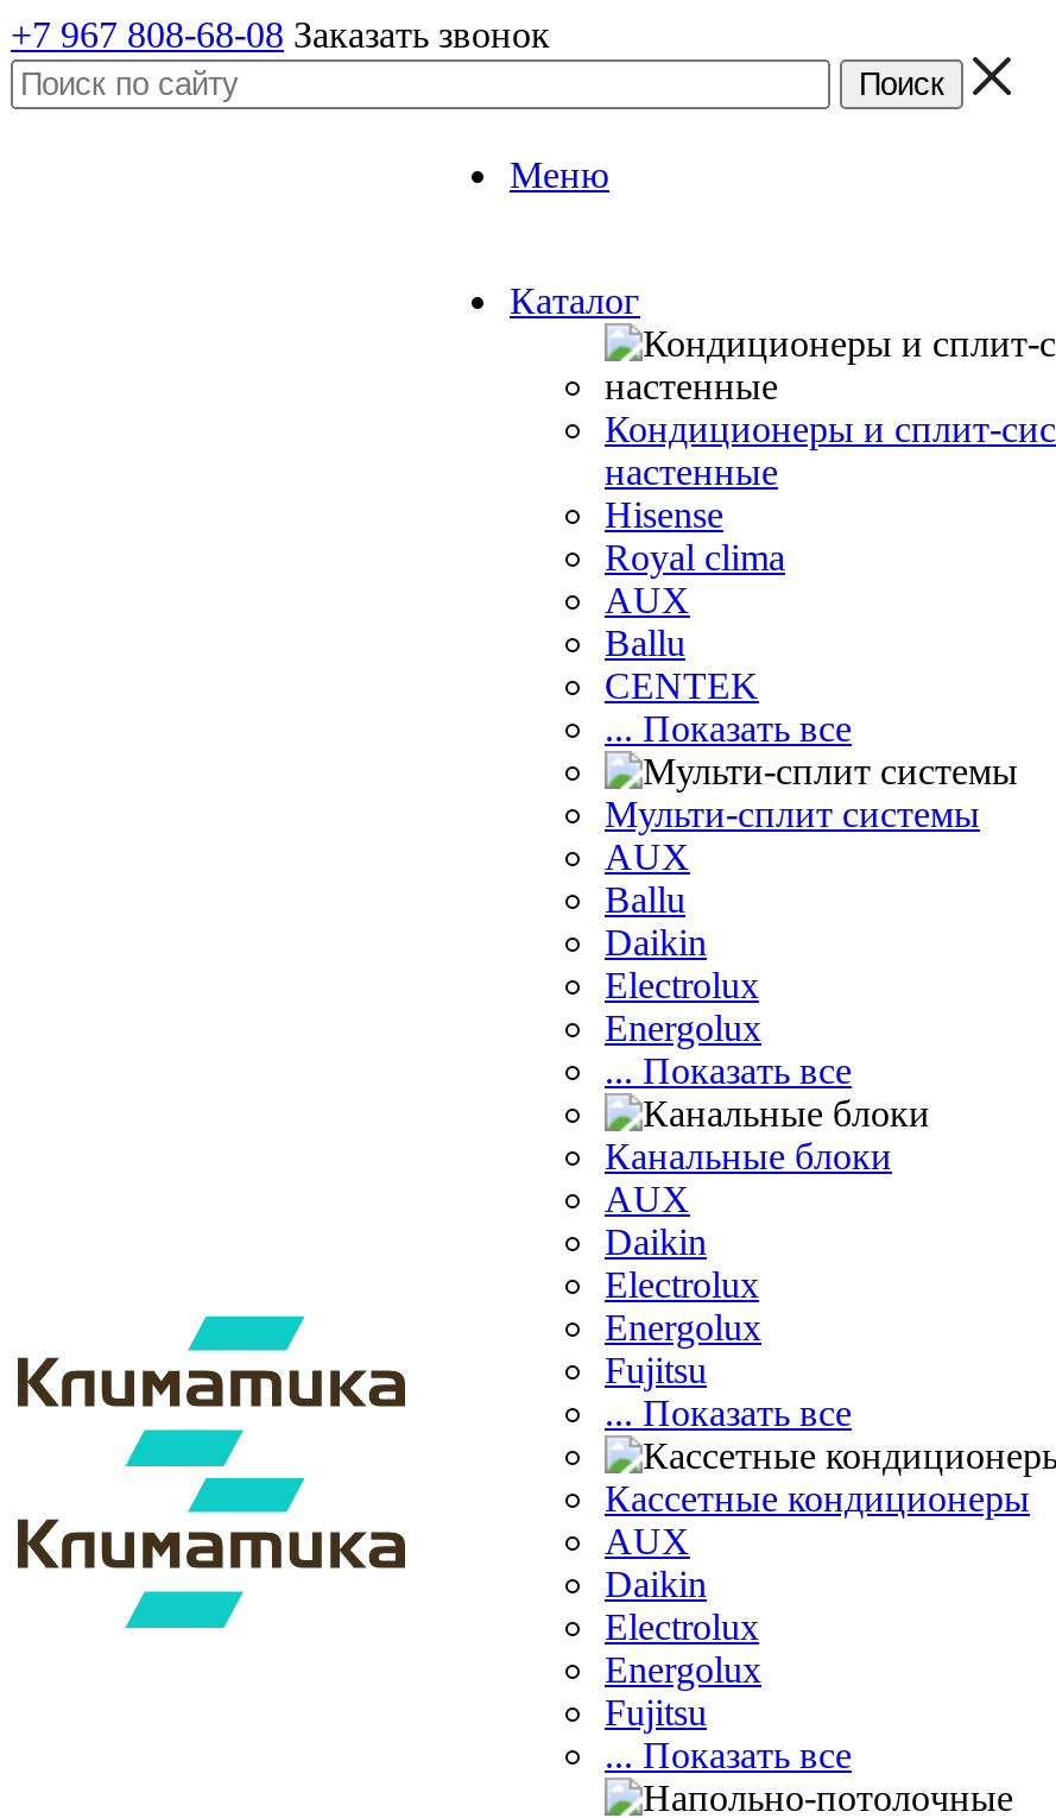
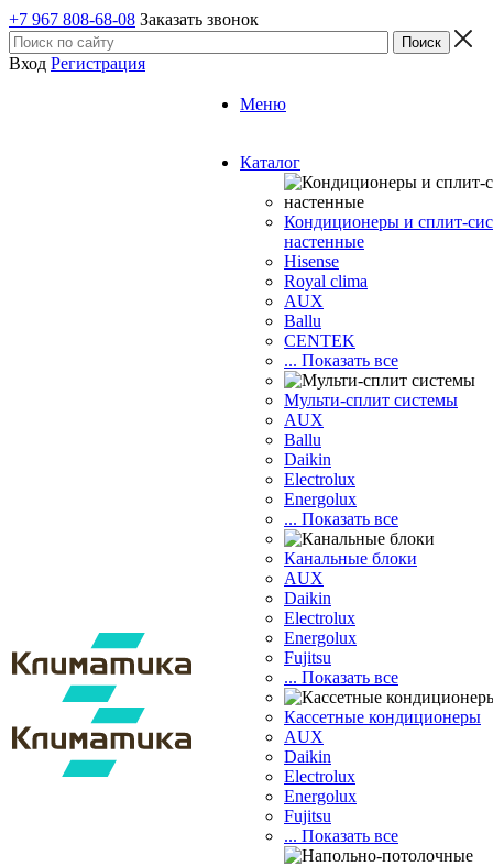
none -> [9,54,145,73] Вход Регистрация

